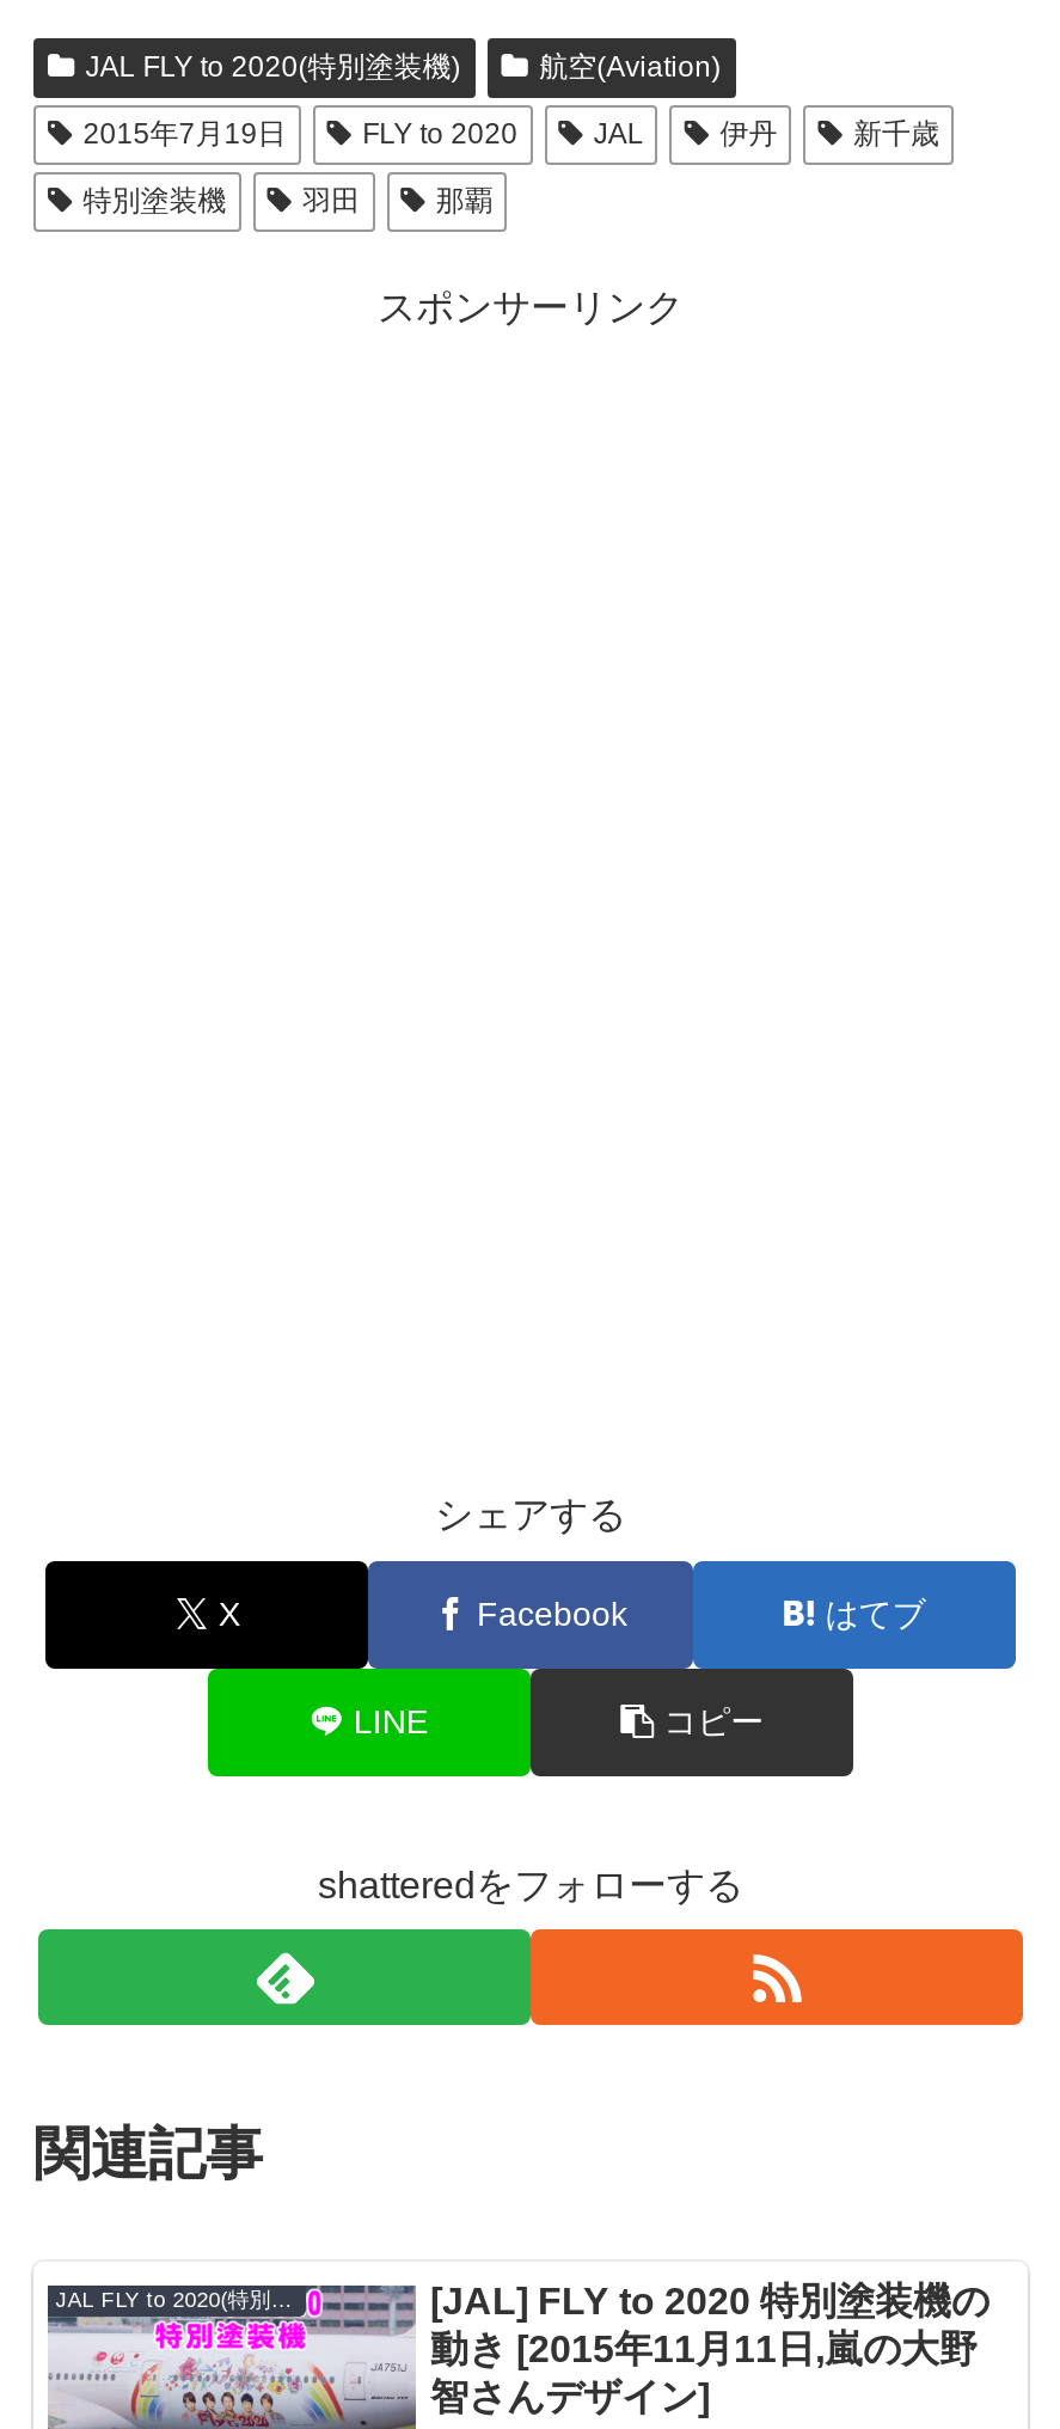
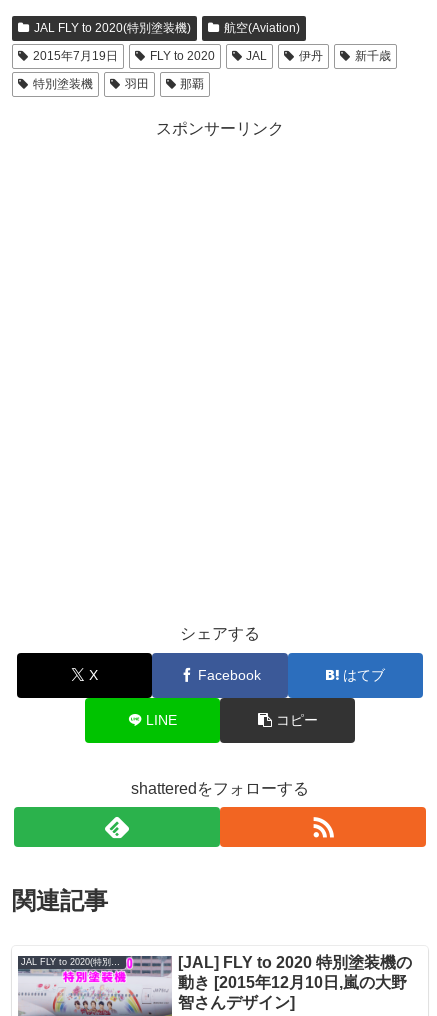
[430,2328,978,2368] 動き [2015年11月11日,嵐の大野 -> [178,974,407,991] 動き [2015年12月10日,嵐の大野

